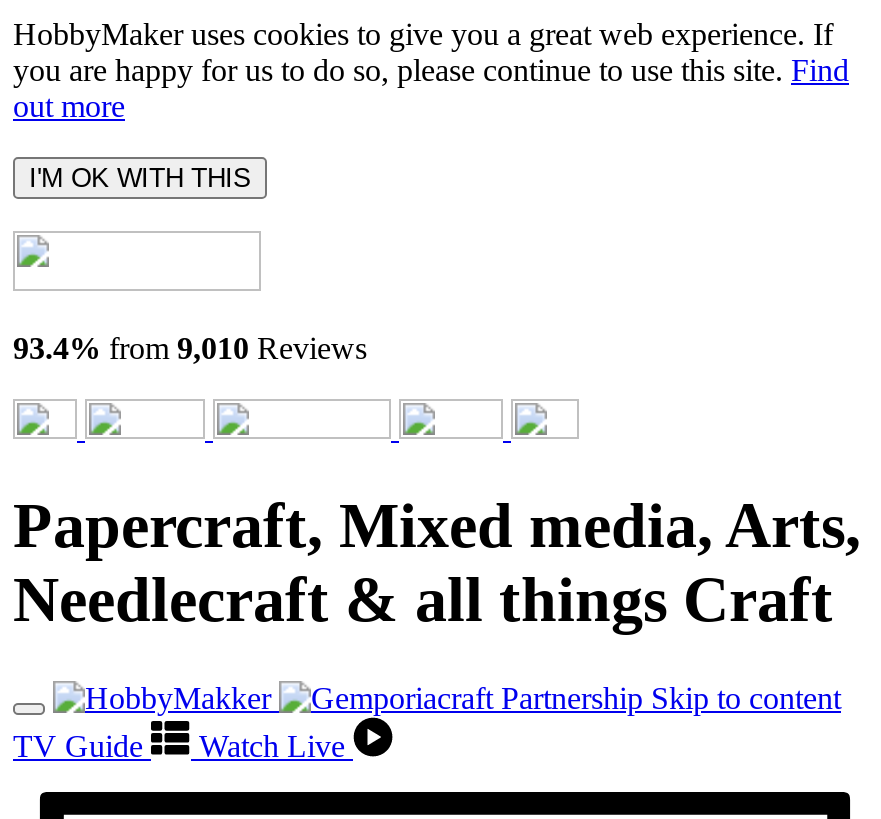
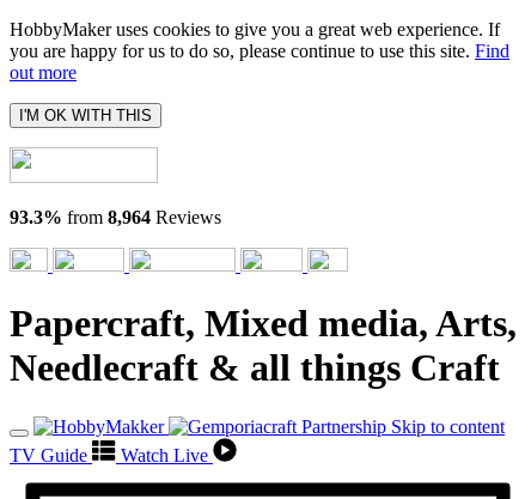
[13,331,367,365] 93.4% from 9,010 Reviews -> [10,207,221,227] 93.3% from 8,964 Reviews

